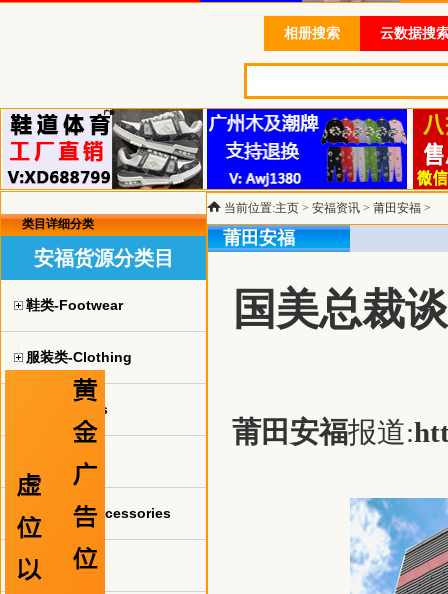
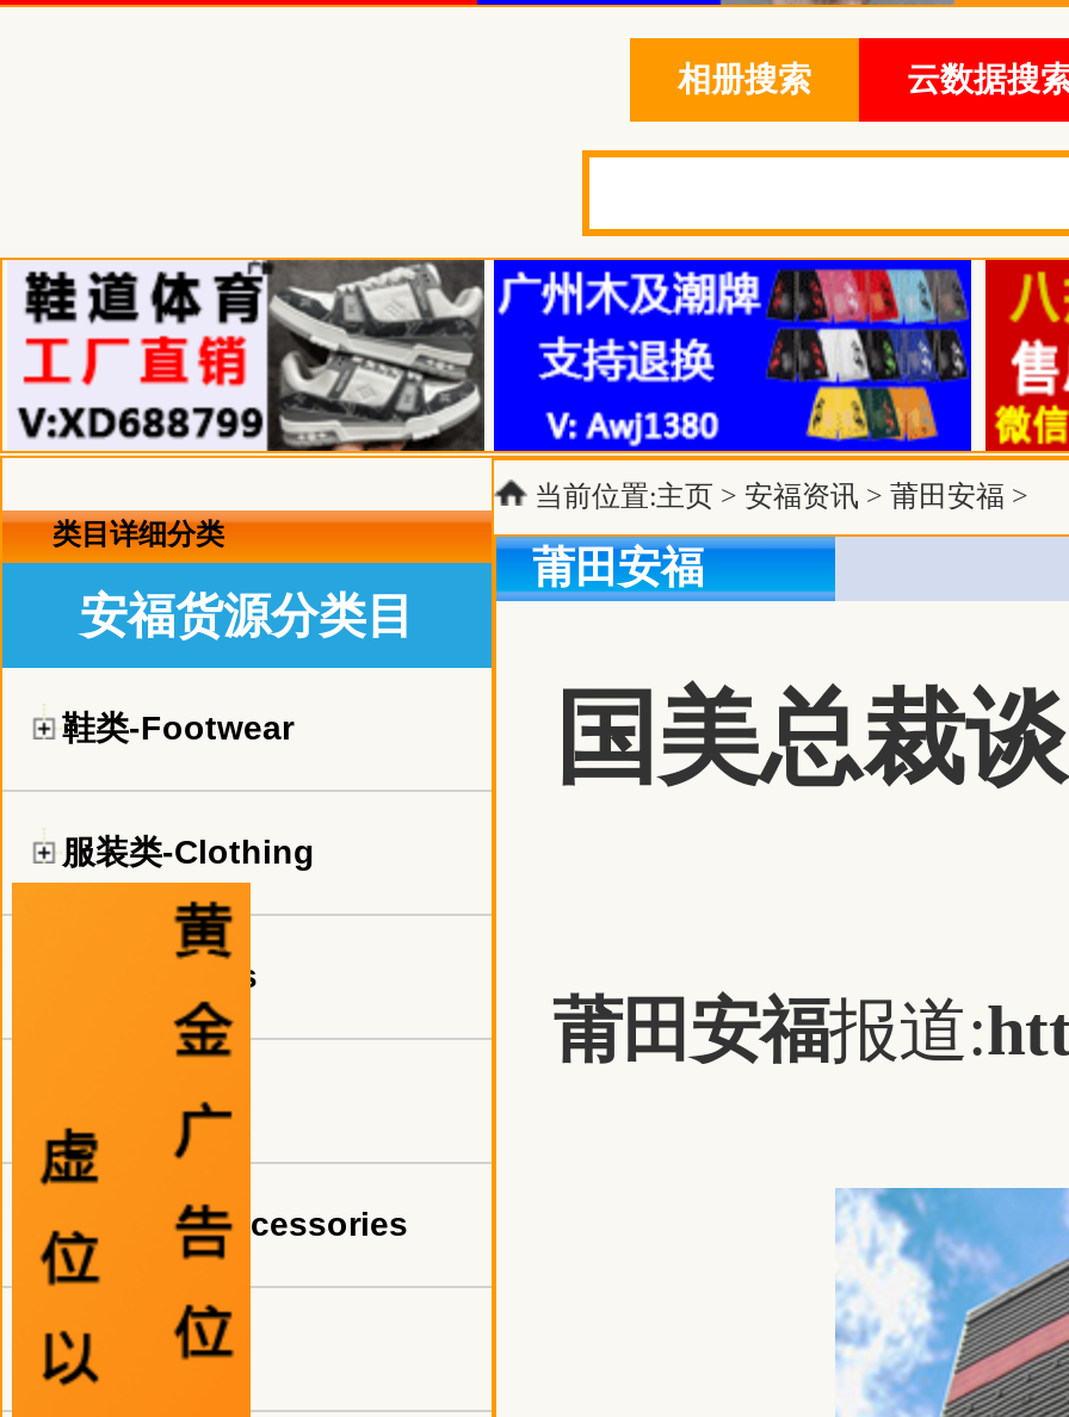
[320,113,408,184] [image] -> [764,267,974,444] [image]

